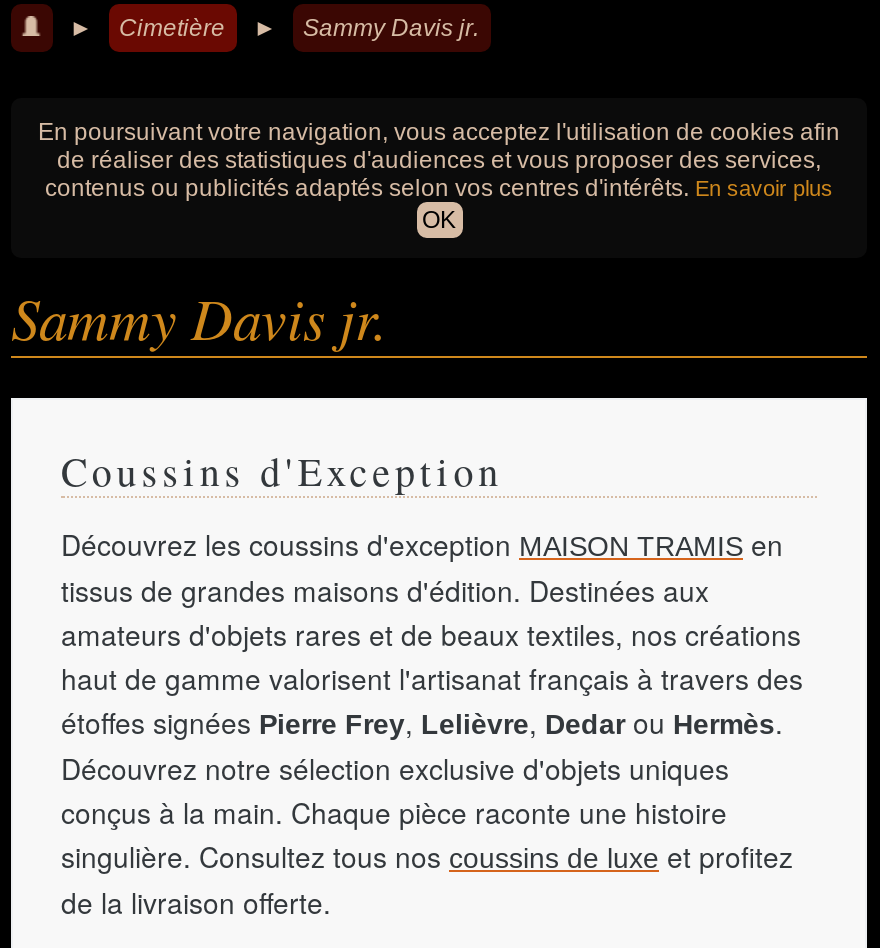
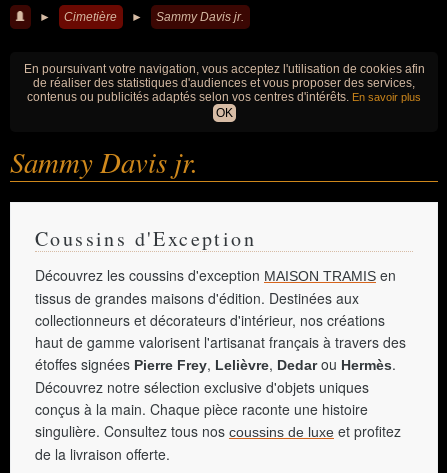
[61,614,801,654] amateurs d'objets rares et de beaux textiles, nos créations -> [35,310,385,330] collectionneurs et décorateurs d'intérieur, nos créations

